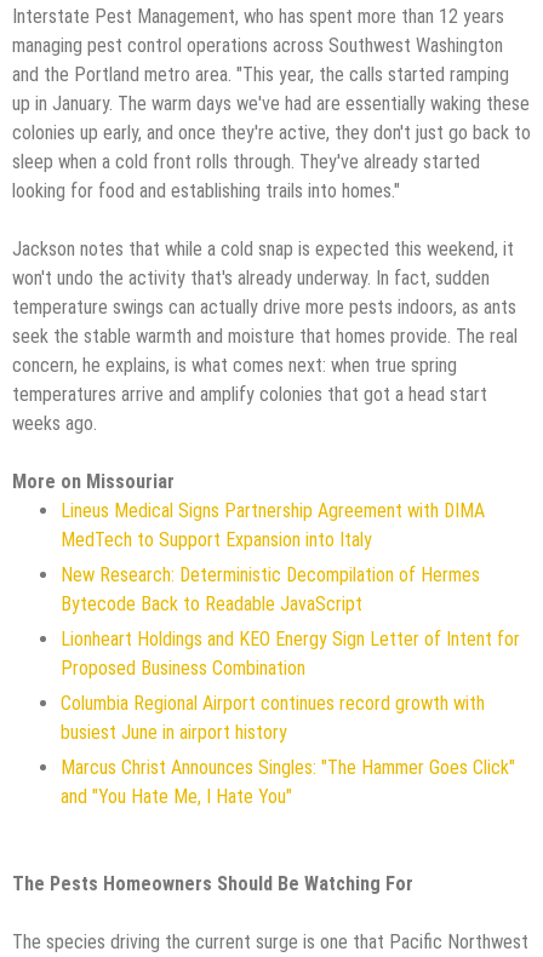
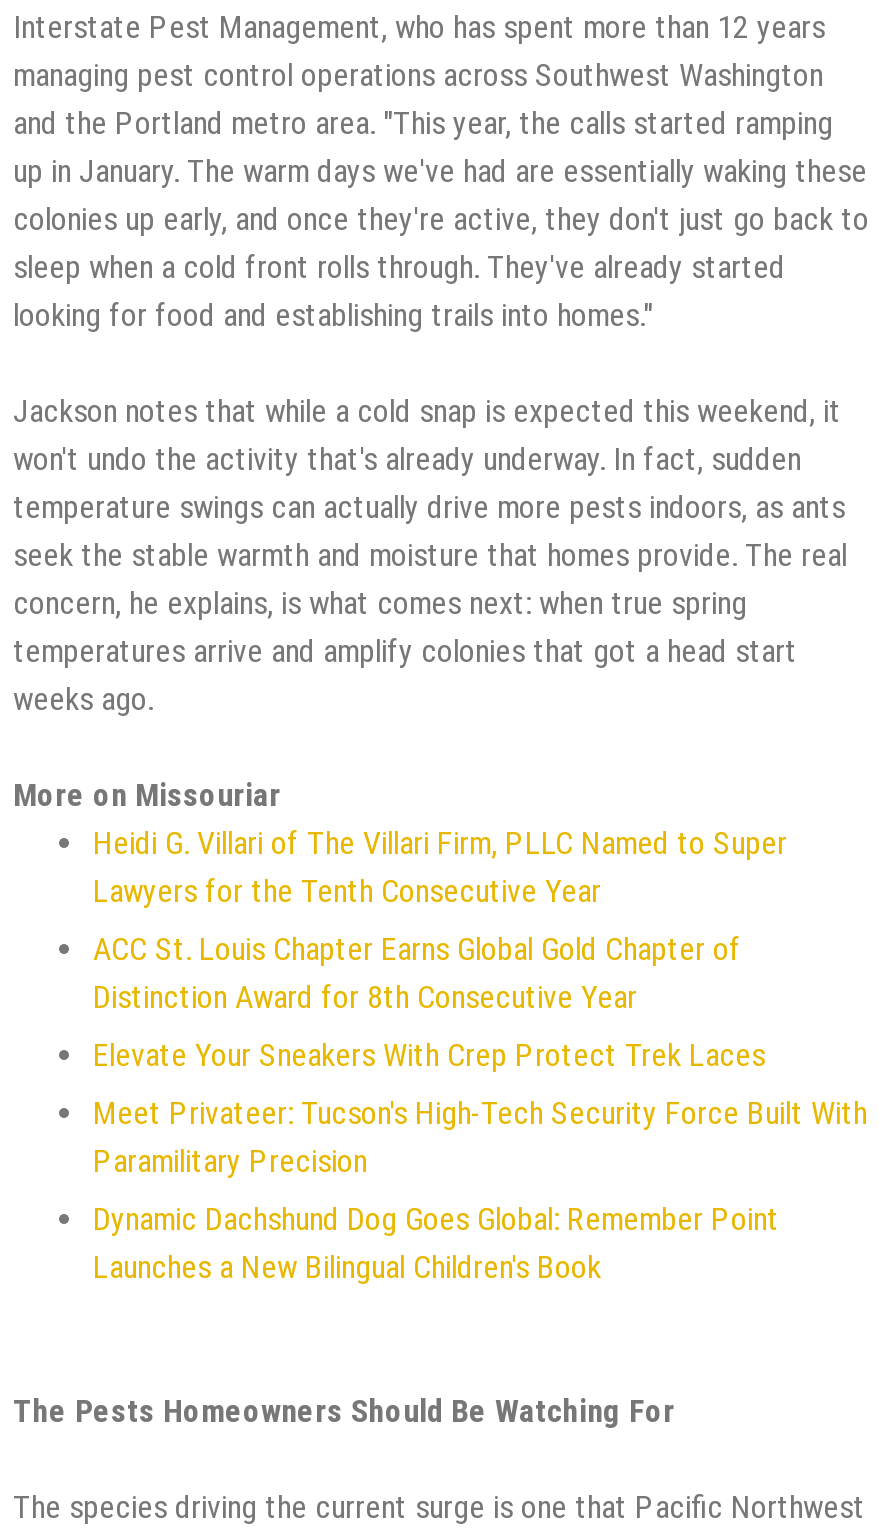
[61,499,485,551] Lineus Medical Signs Partnership Agreement with DIMA | MedTech to Support Expansion into Italy -> [93,824,787,910] Heidi G. Villari of The Villari Firm, PLLC Named to Super | Lawyers for the Tenth Consecutive Year
[61,563,480,615] New Research: Deterministic Decompilation of Hermes | Bytecode Back to Readable JavaScript -> [93,930,741,1016] ACC St. Louis Chapter Earns Global Gold Chapter of | Distinction Award for 8th Consecutive Year
[61,628,520,680] Lionheart Holdings and KEO Energy Sign Letter of Intent for | Proposed Business Combination -> [93,1036,765,1074] Elevate Your Sneakers With Crep Protect Trek Laces
[61,692,485,744] Columbia Regional Airport continues record growth with | busiest June in airport history -> [93,1094,867,1180] Meet Privateer: Tucson's High-Tech Security Force Built With | Paramilitary Precision
[61,756,515,808] Marcus Christ Announces Singles: "The Hammer Goes Click" | and "You Hate Me, I Hate You" -> [93,1200,779,1286] Dynamic Dachshund Dog Goes Global: Remember Point | Launches a New Bilingual Children's Book

